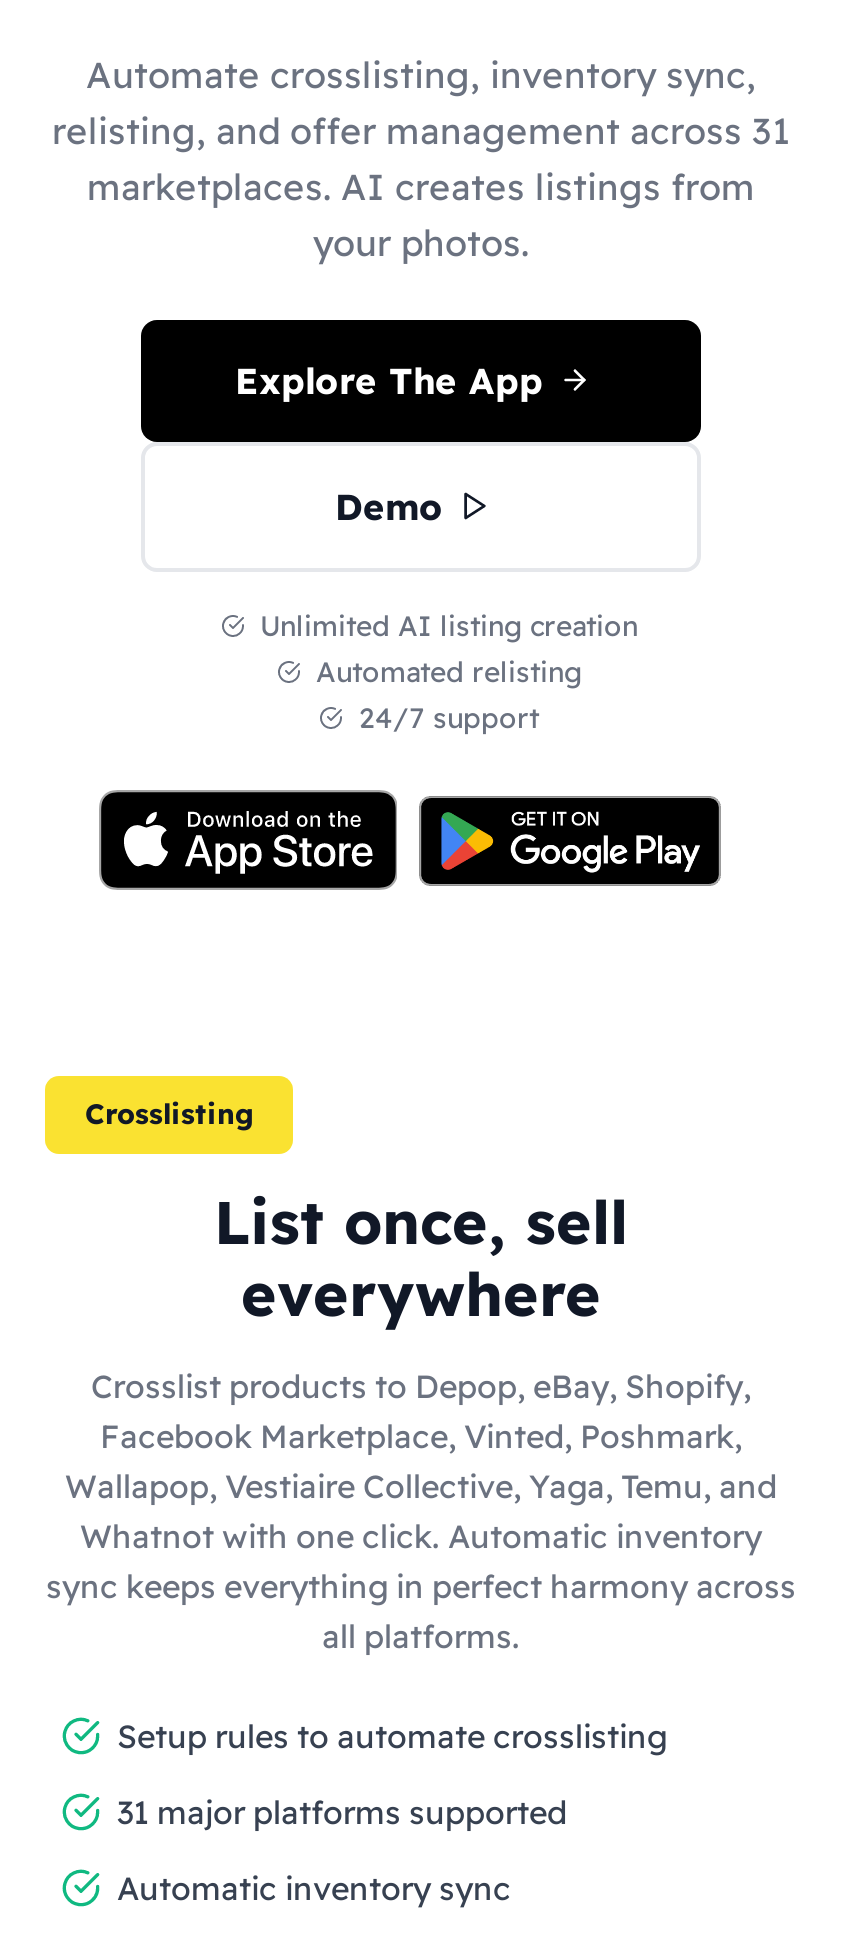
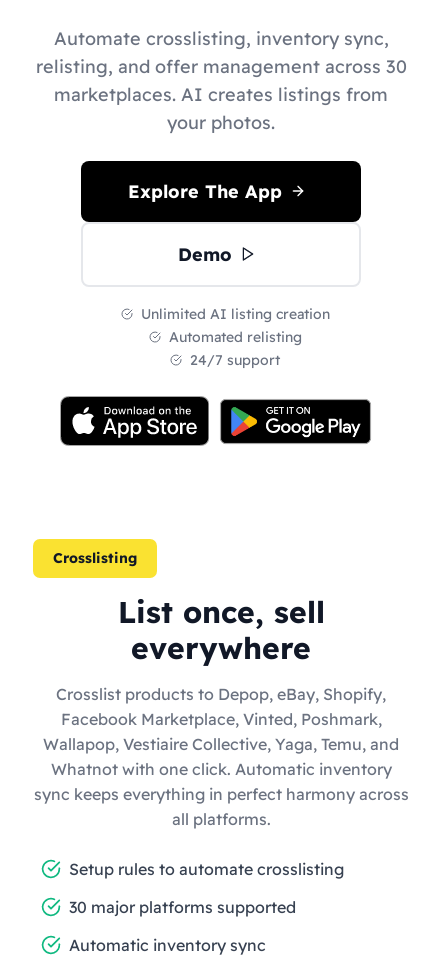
[52,107,790,153] relisting, and offer management across 31 -> [35,54,406,77] relisting, and offer management across 30
[117,1791,567,1831] 31 major platforms supported -> [69,896,296,916] 30 major platforms supported

